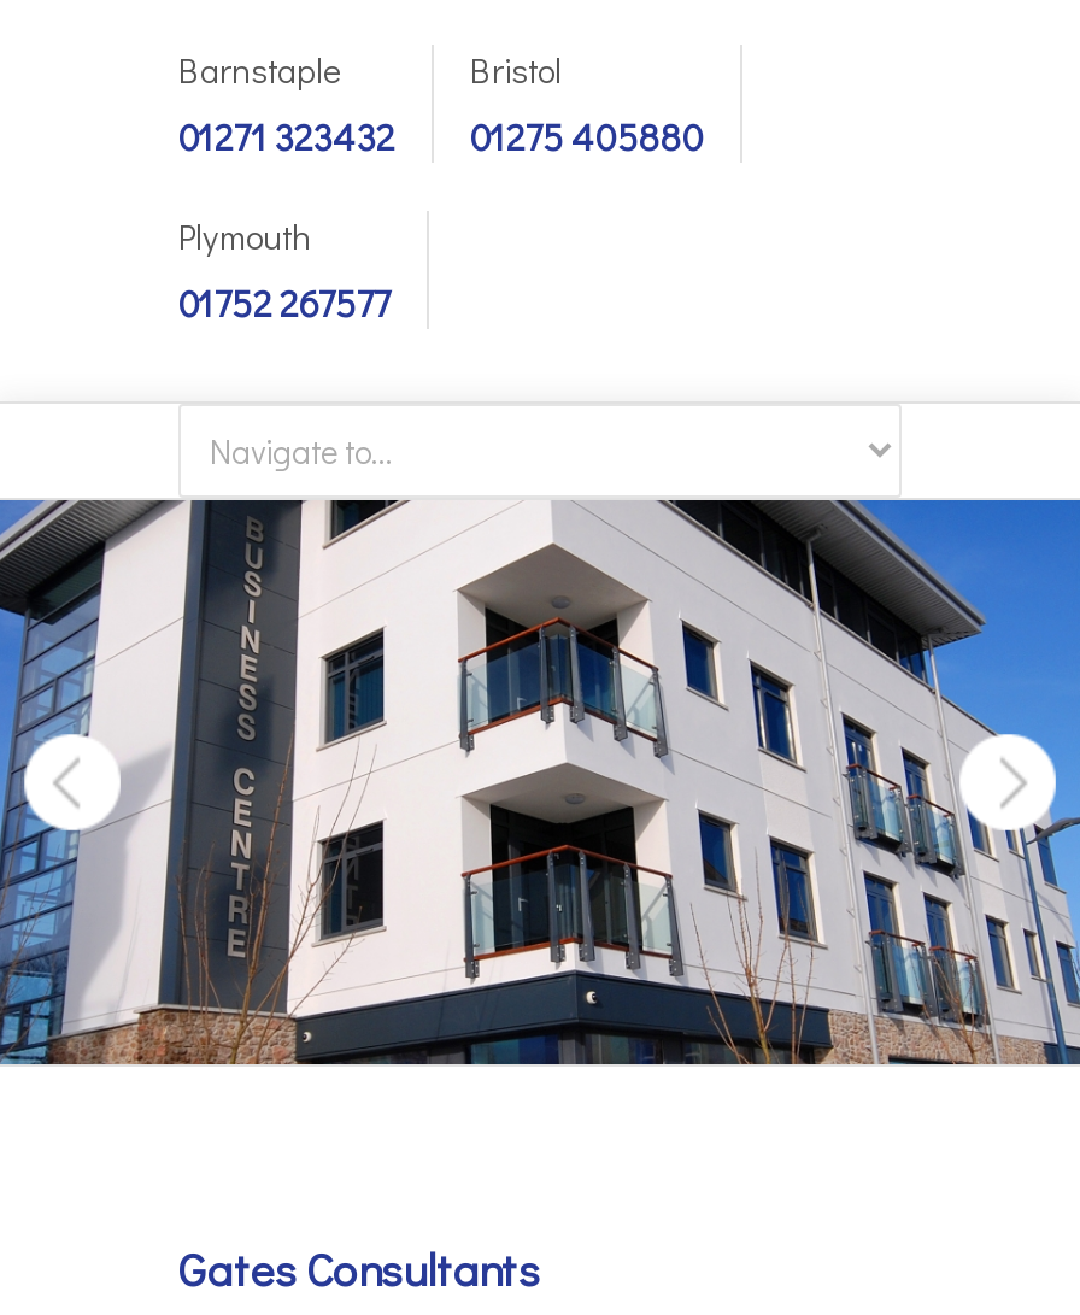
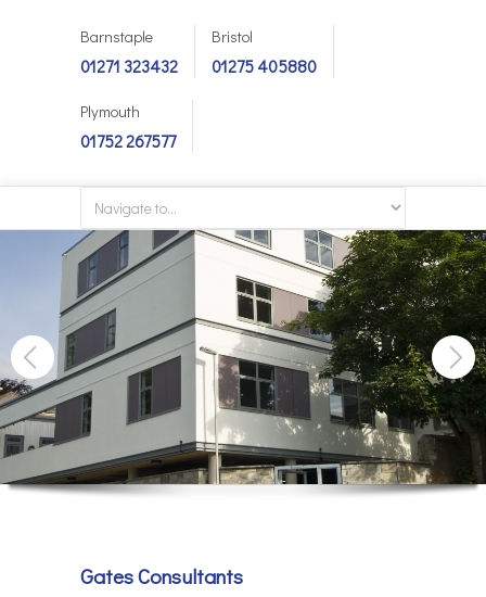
[7,498,1073,1084] [image] -> [3,229,483,494] [image]

